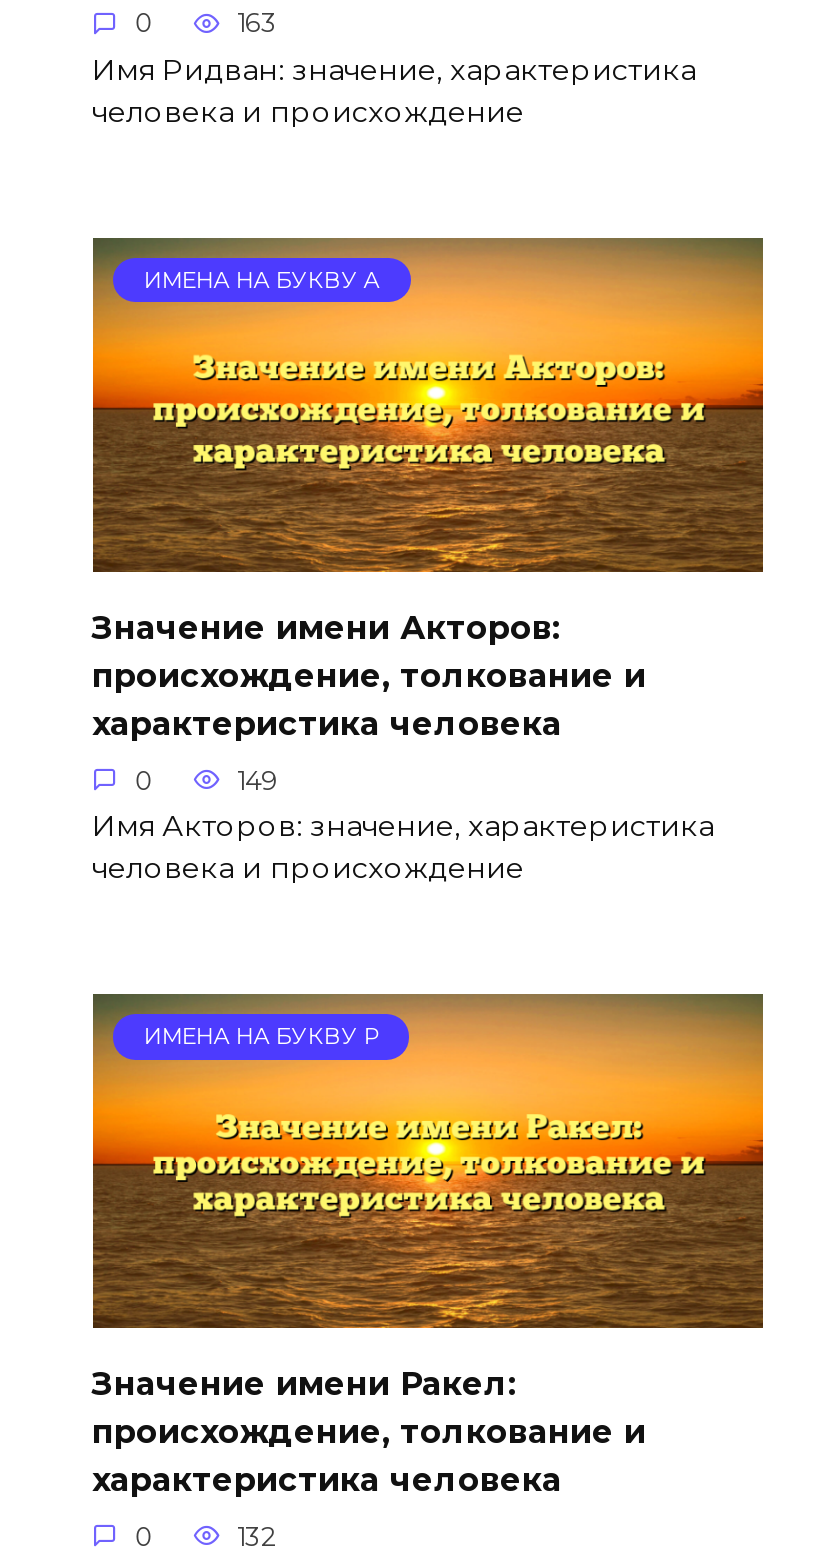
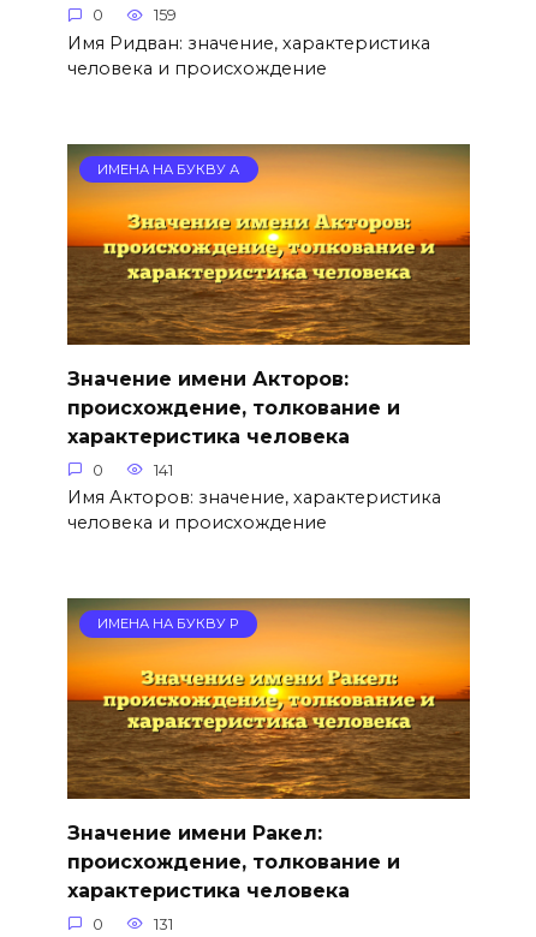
[237,9,277,39] 163 -> [154,6,177,25] 159
[237,765,277,795] 149 -> [154,461,173,479] 141
[237,1522,275,1552] 132 -> [154,915,173,933] 131

